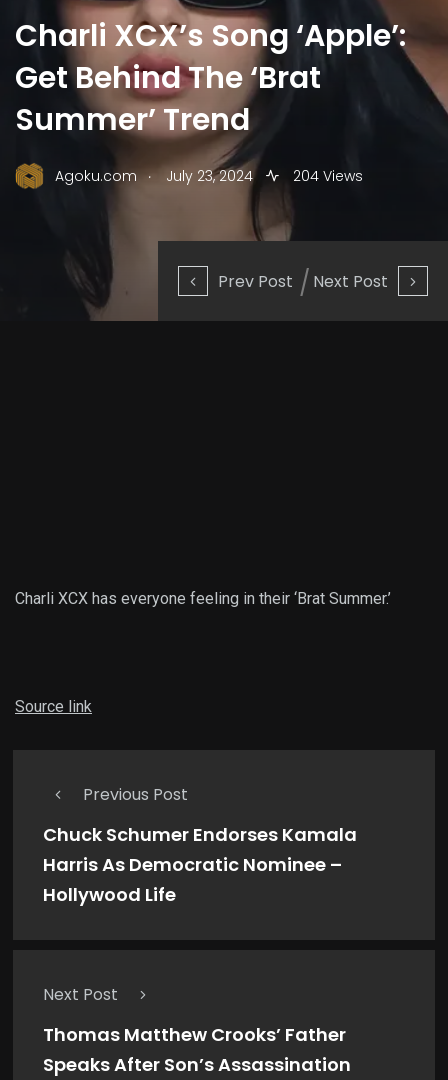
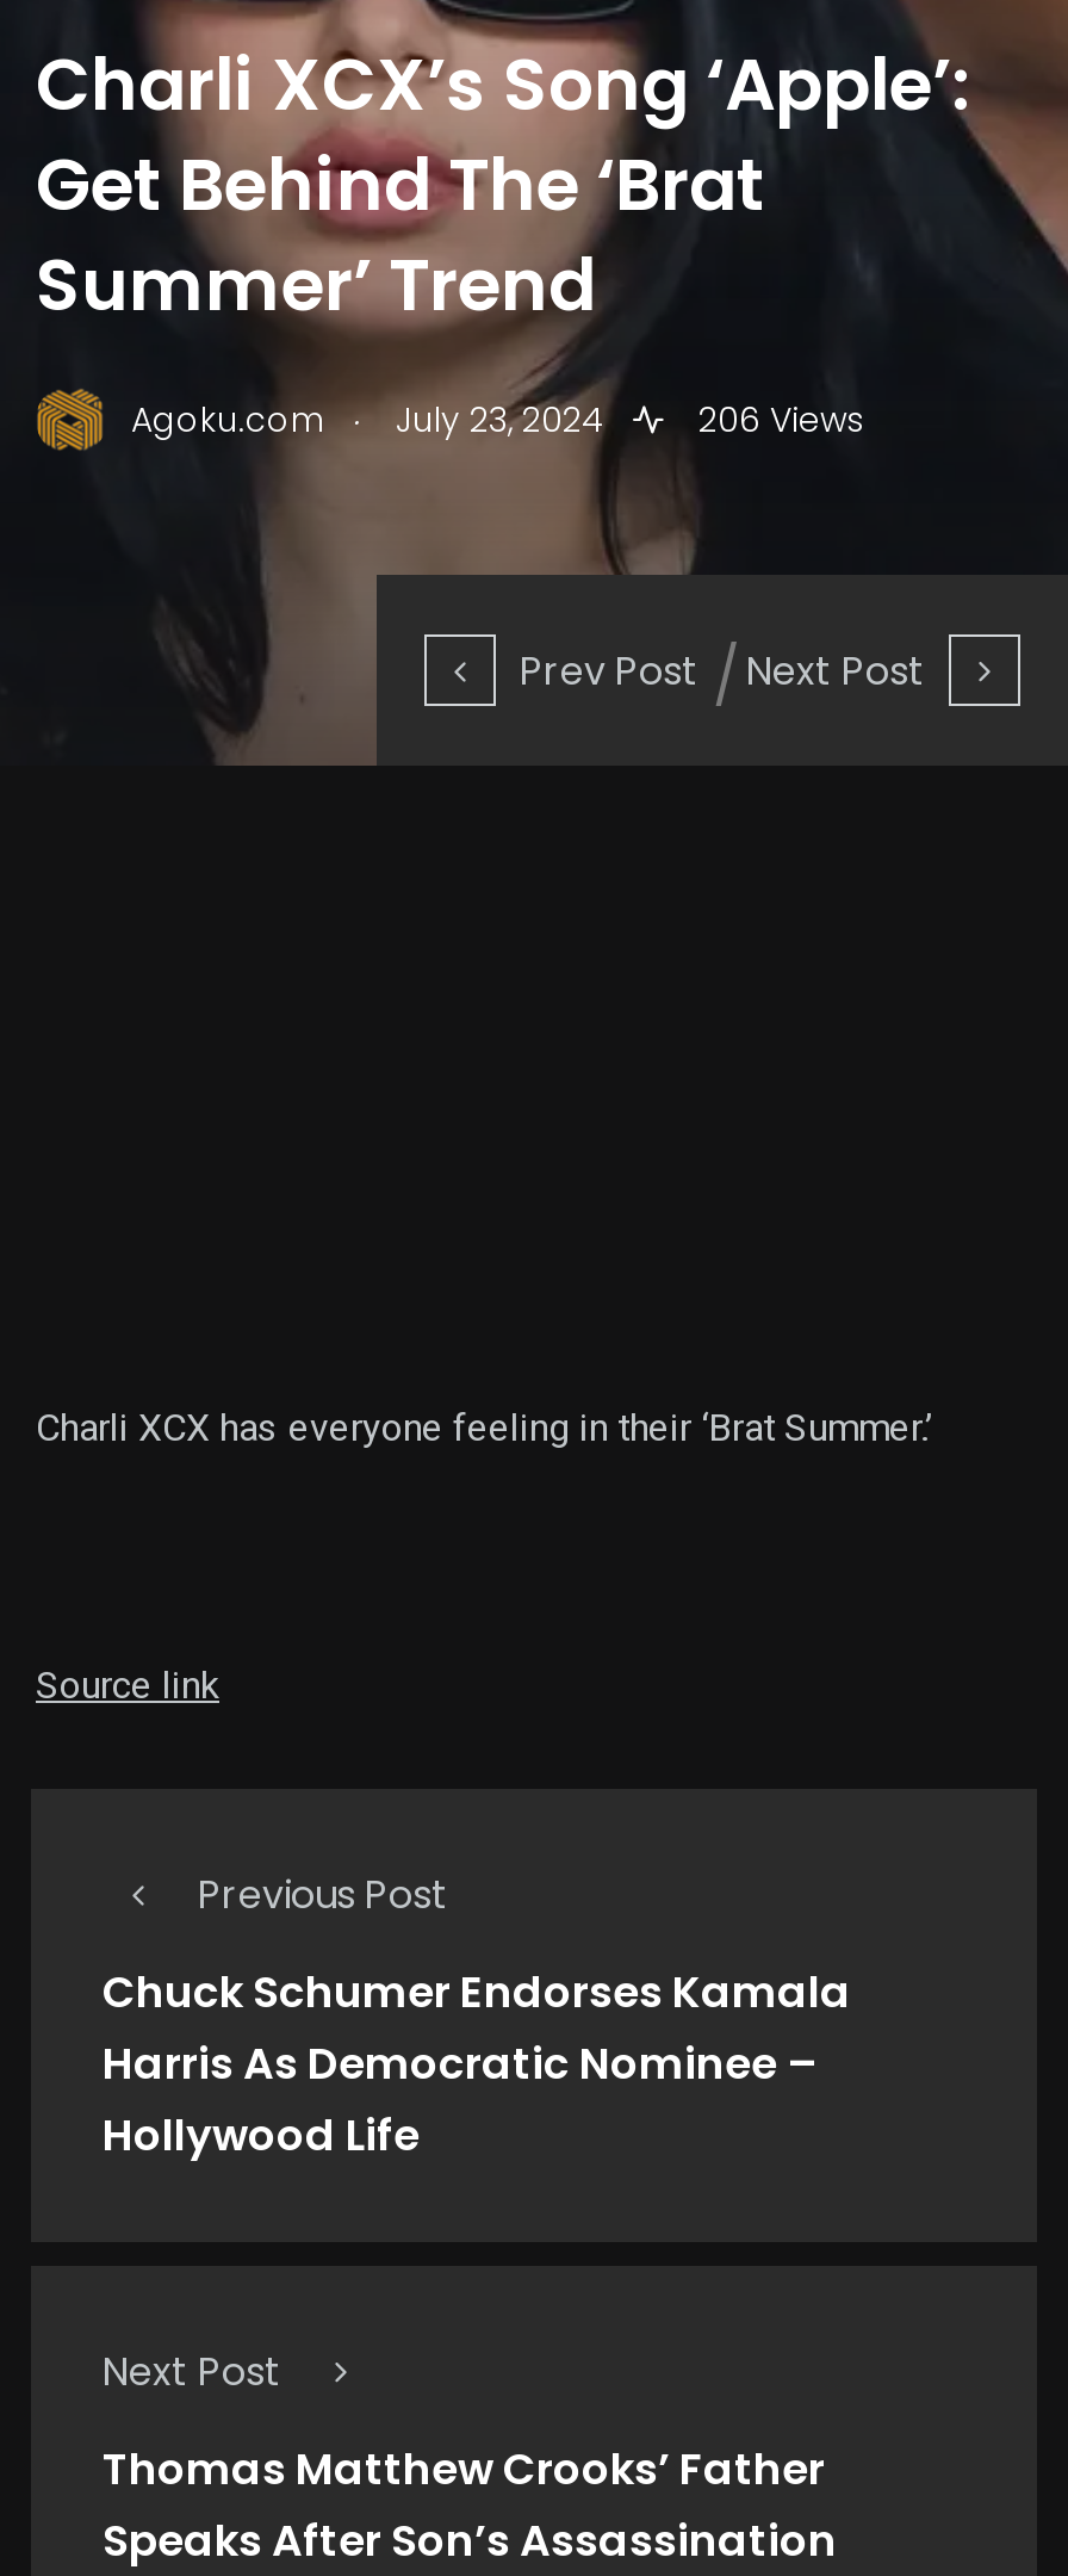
[55,162,363,185] Agoku.com . July 23, 2024 204 Views -> [131,388,865,442] Agoku.com . July 23, 2024 206 Views

